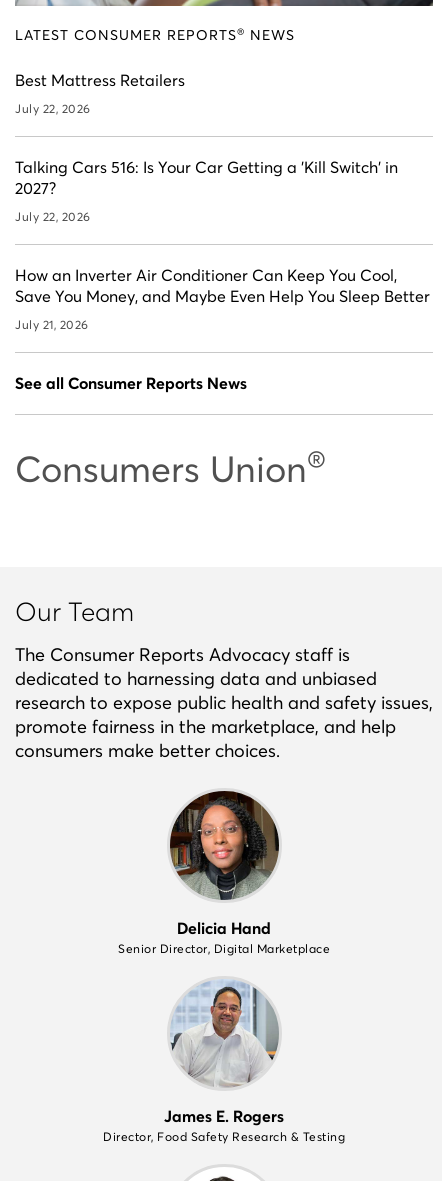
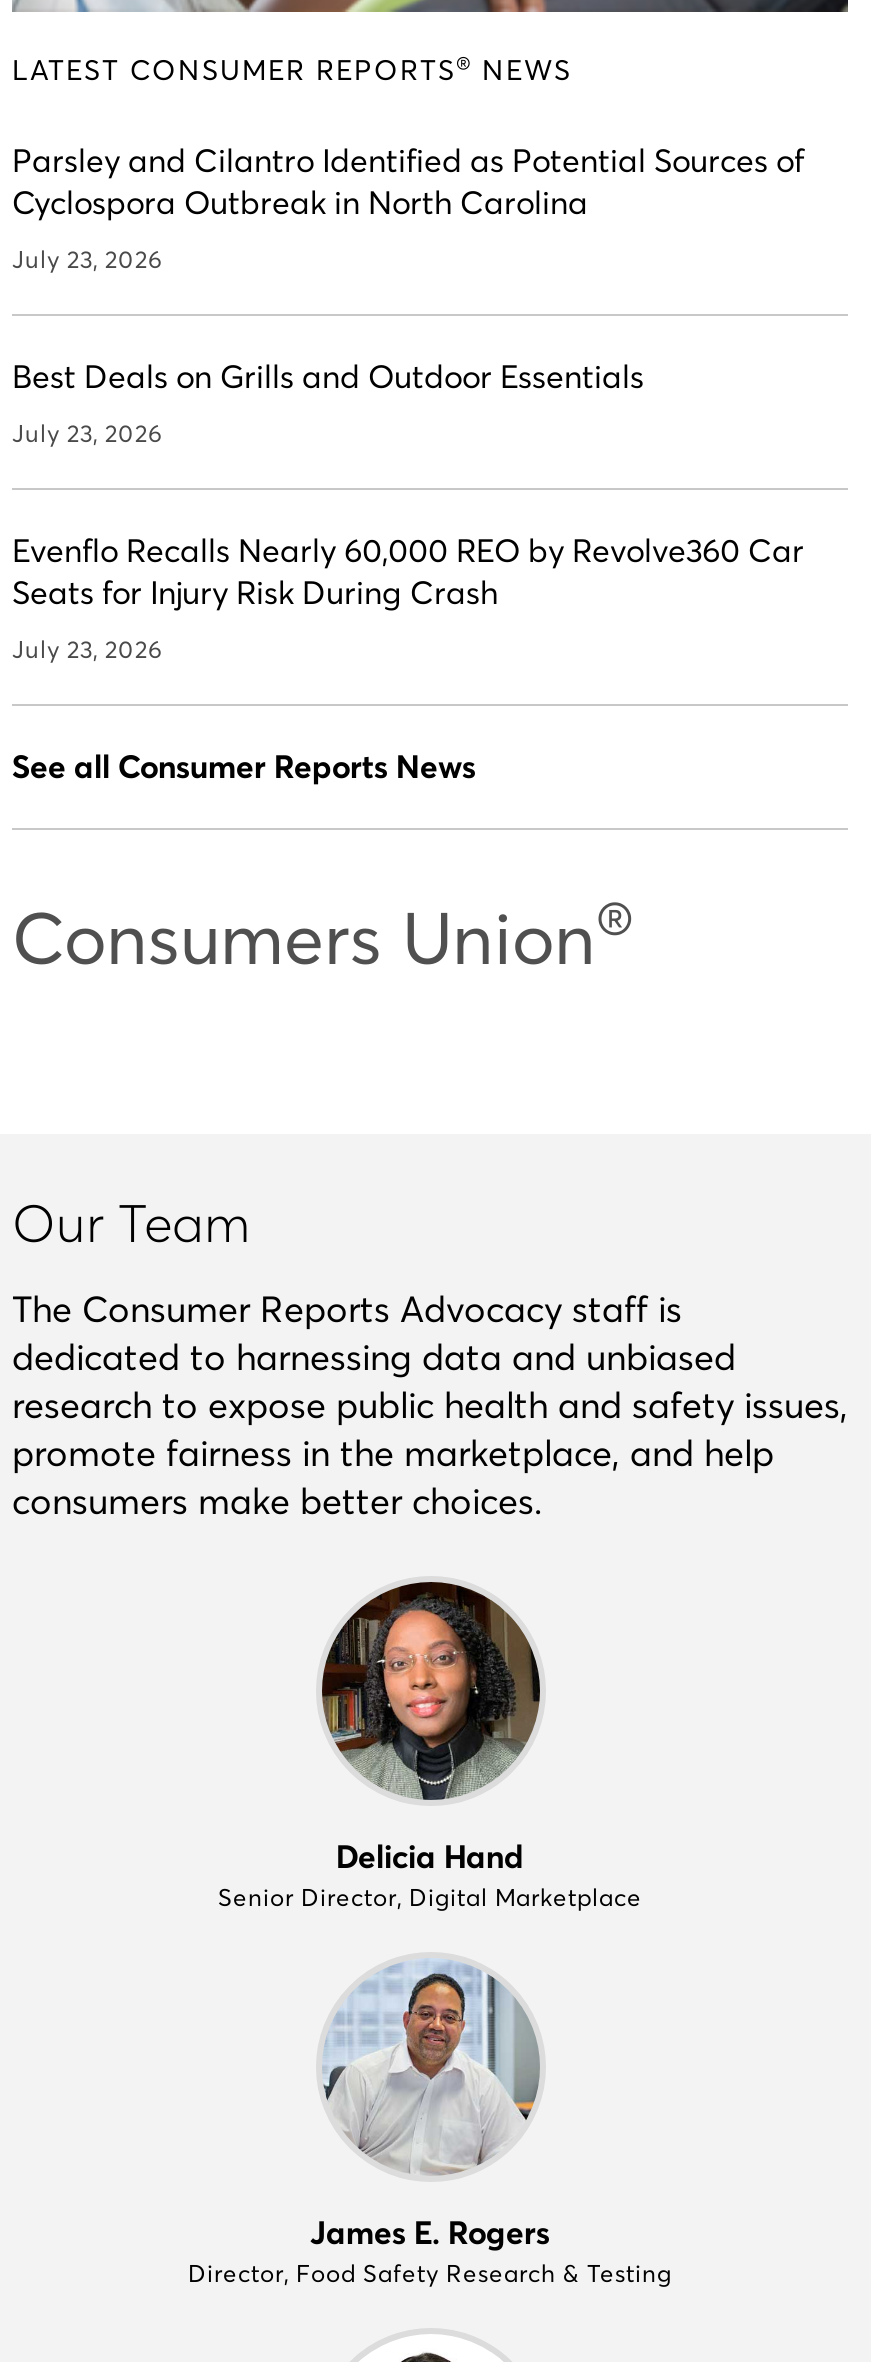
[15,70,185,90] Best Mattress Retailers -> [12,140,804,222] Parsley and Cilantro Identified as Potential Sources of | Cyclospora Outbreak in North Carolina
[15,101,90,116] July 22, 2026 -> [12,244,163,274] July 23, 2026
[15,157,398,198] Talking Cars 516: Is Your Car Getting a 'Kill Switch' in | 2027? -> [12,356,644,396] Best Deals on Grills and Outdoor Essentials
[15,209,90,224] July 22, 2026 -> [12,418,163,448] July 23, 2026
[15,265,430,306] How an Inverter Air Conditioner Can Keep You Cool, | Save You Money, and Maybe Even Help You Sleep Better -> [12,530,804,612] Evenflo Recalls Nearly 60,000 REO by Revolve360 Car | Seats for Injury Risk During Crash
[15,317,88,332] July 21, 2026 -> [12,634,163,664] July 23, 2026

